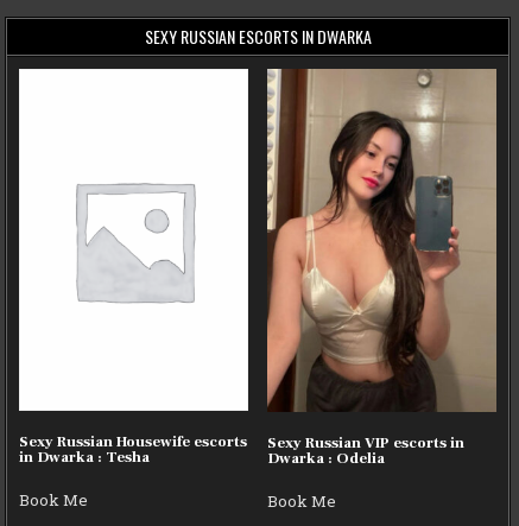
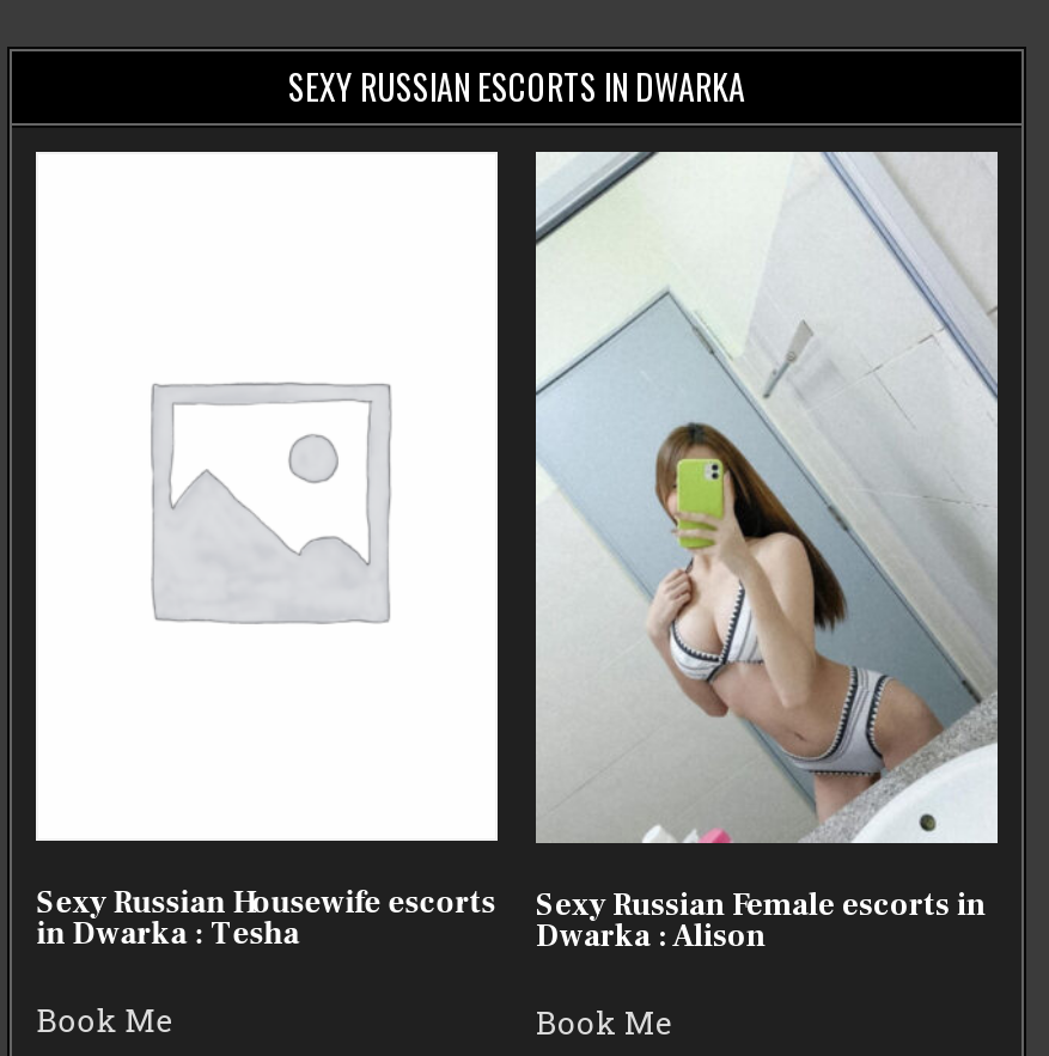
[266,68,496,452] [image] | Sexy Russian VIP escorts in -> [533,149,998,924] [image] | Sexy Russian Female escorts in
[267,448,385,467] Dwarka : Odelia -> [536,917,766,955] Dwarka : Alison

